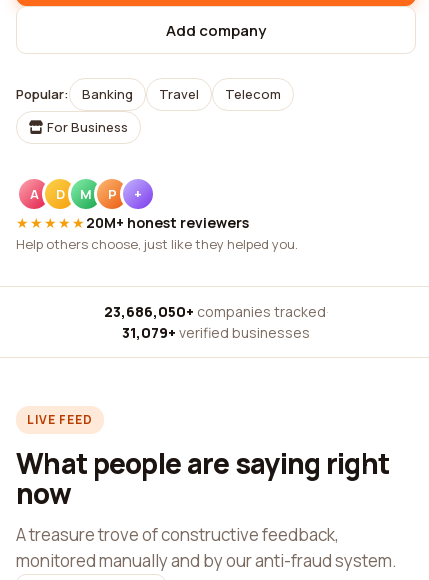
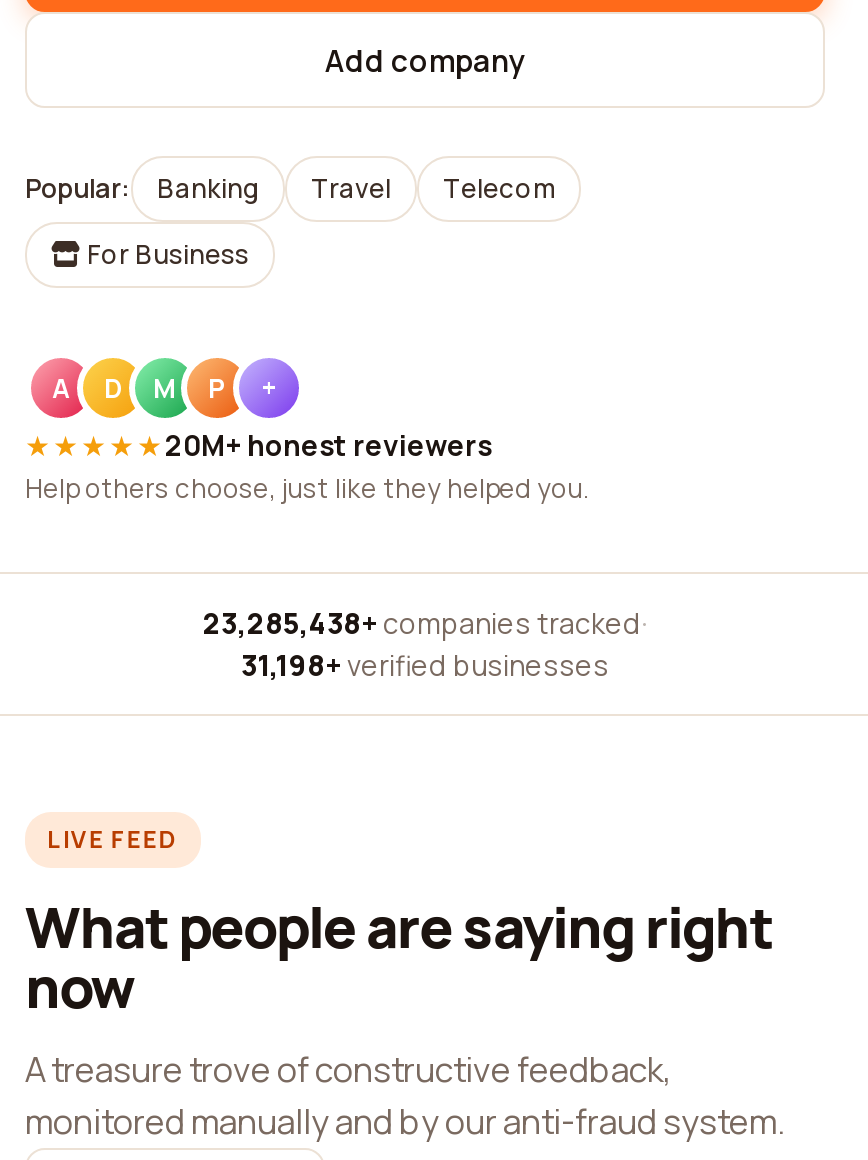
[103,302,328,321] 23,686,050+ companies tracked · -> [203,604,647,642] 23,285,438+ companies tracked ·
[122,323,310,342] 31,079+ verified businesses -> [241,646,609,684] 31,198+ verified businesses

